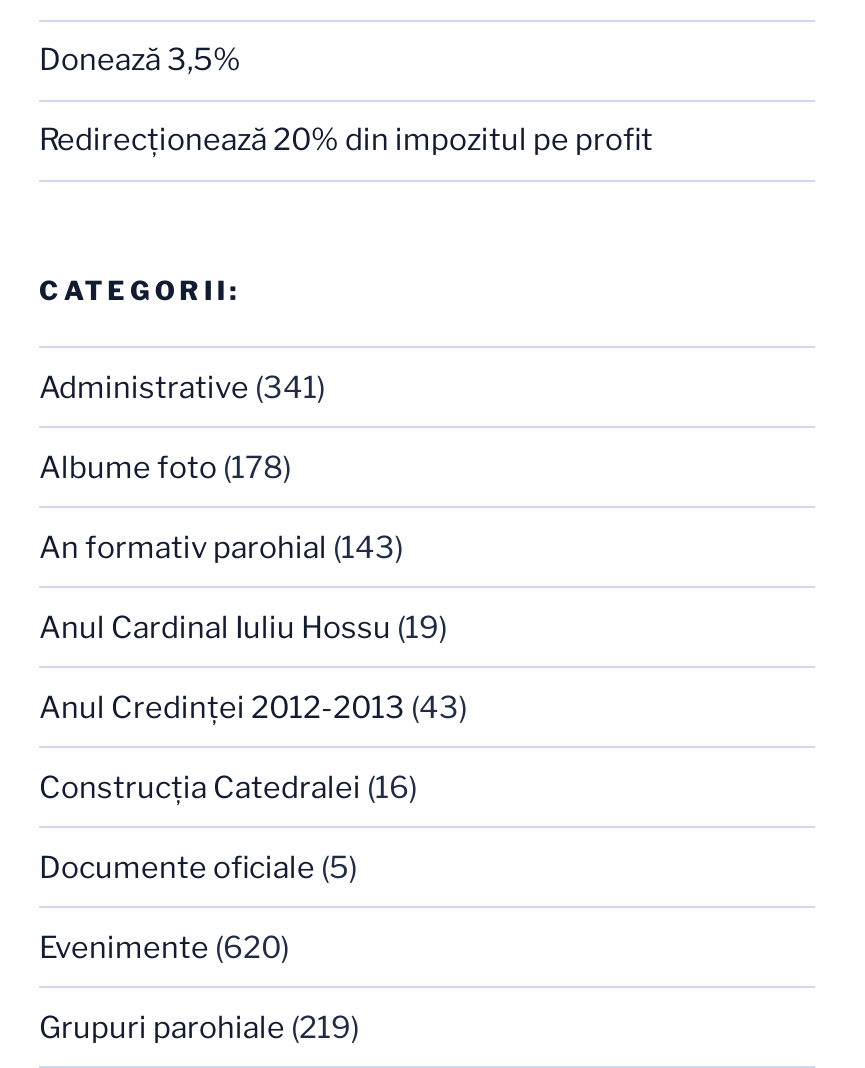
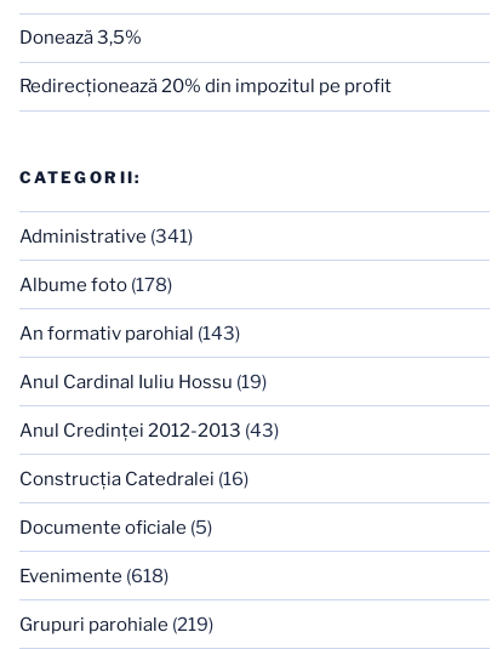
[39,930,289,966] Evenimente (620) -> [19,565,168,587] Evenimente (618)

